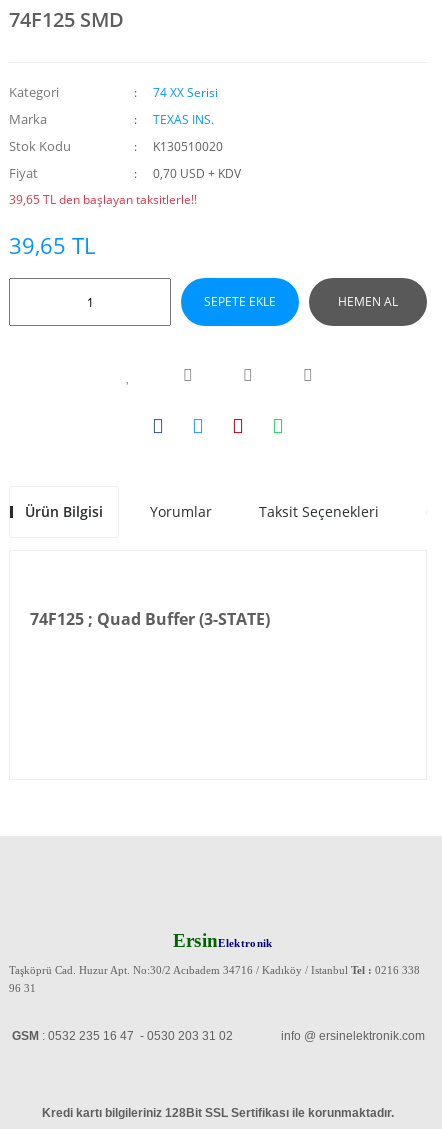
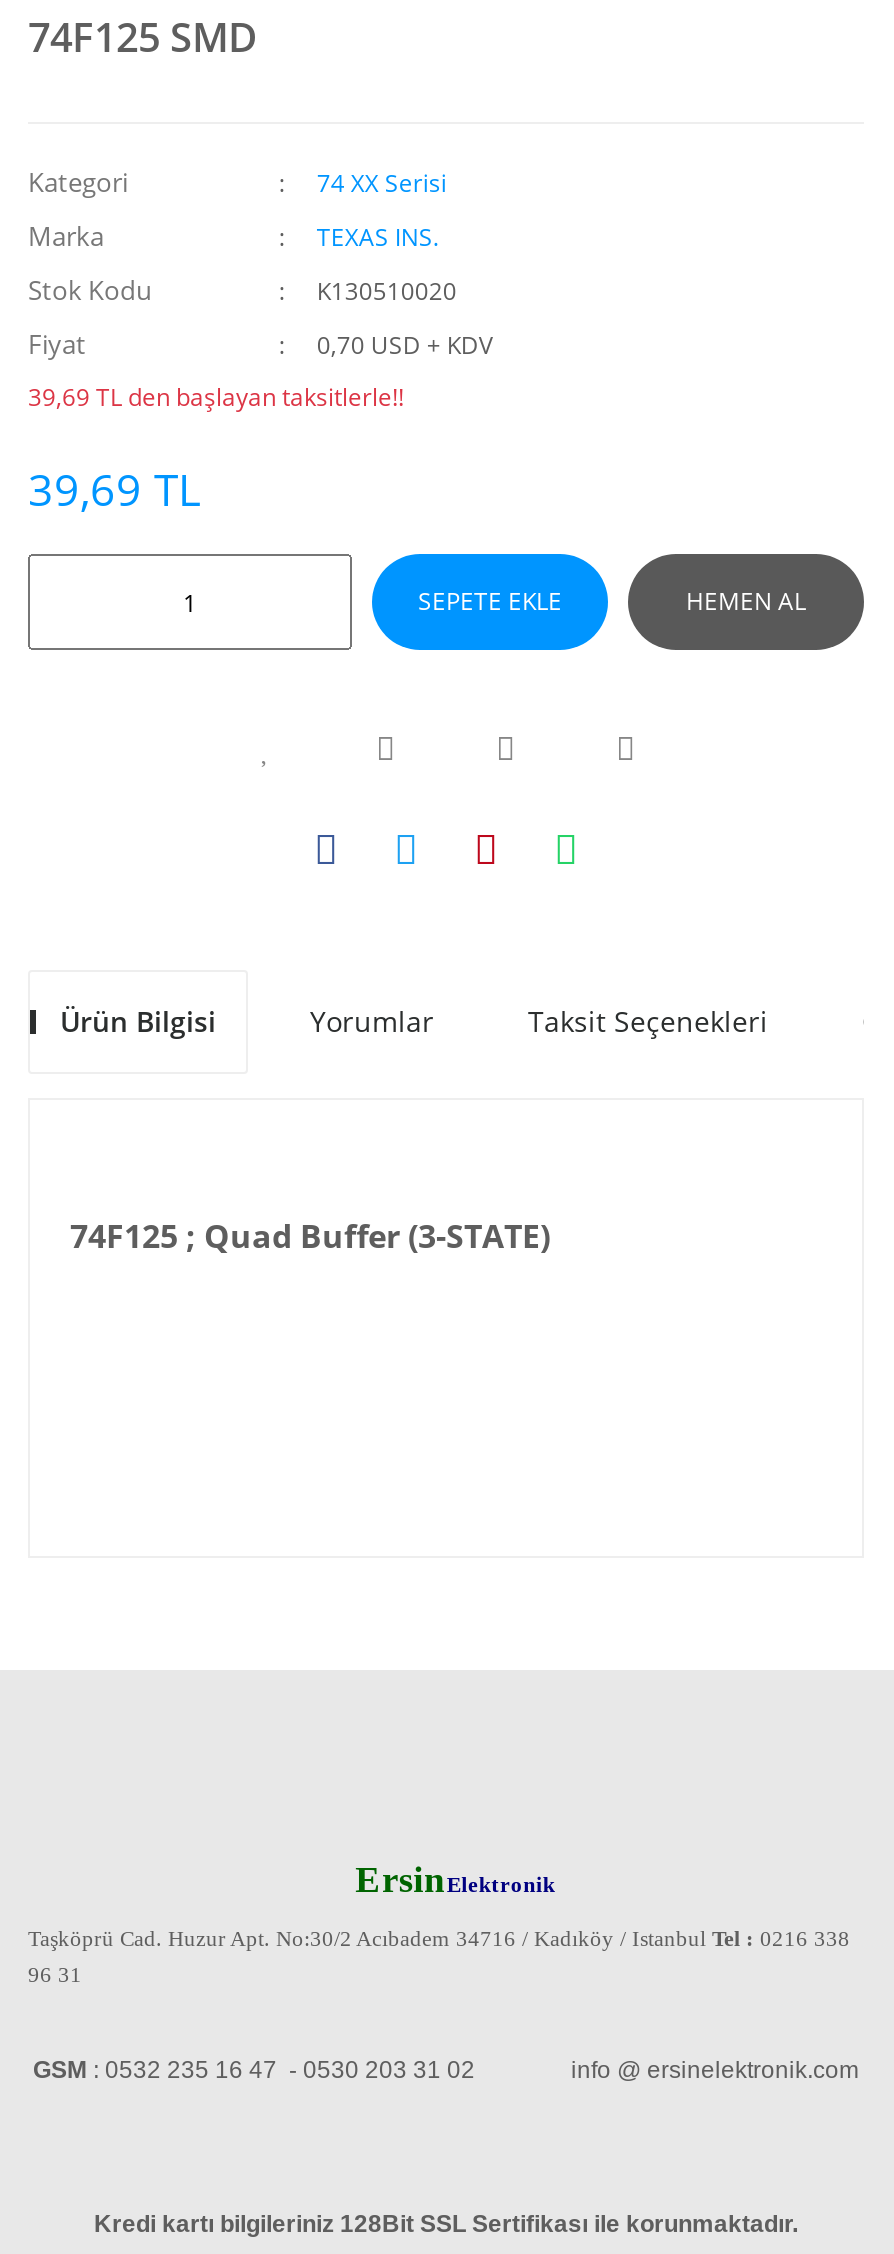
[9,191,197,208] 39,65 TL den başlayan taksitlerle!! -> [28,380,404,414] 39,69 TL den başlayan taksitlerle!!
[9,230,95,260] 39,65 TL -> [28,458,200,518] 39,69 TL

